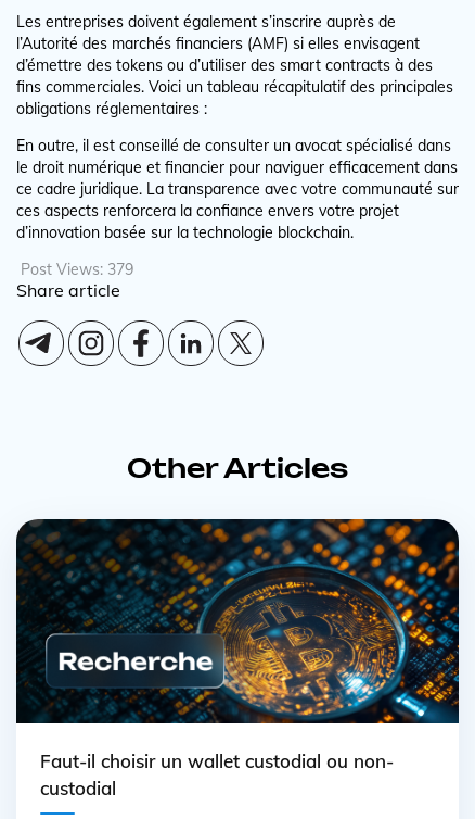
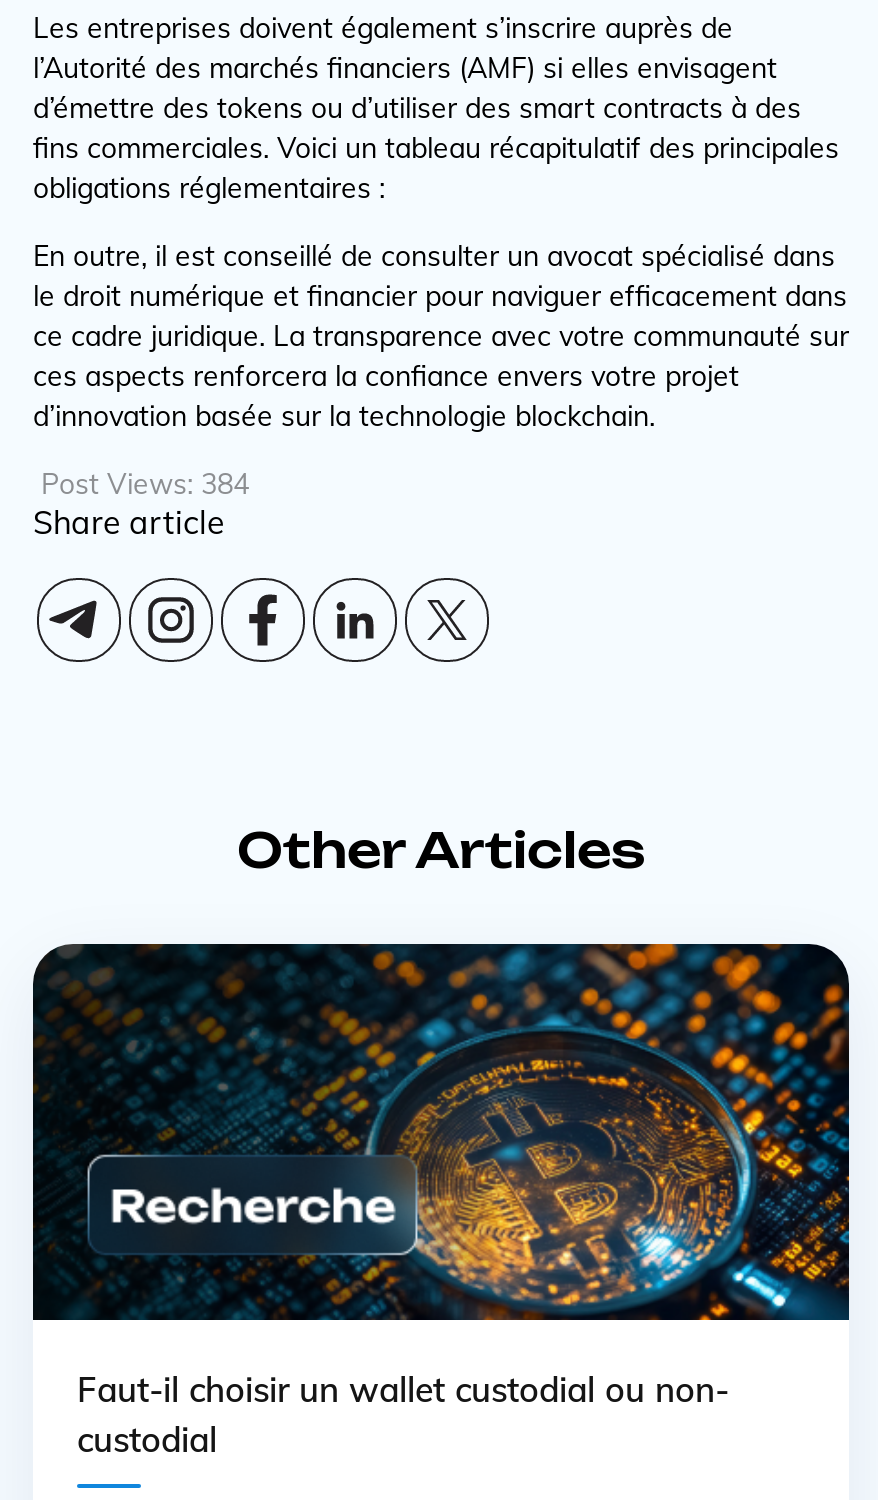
[21,260,133,280] Post Views: 379 -> [41,467,249,503] Post Views: 384

